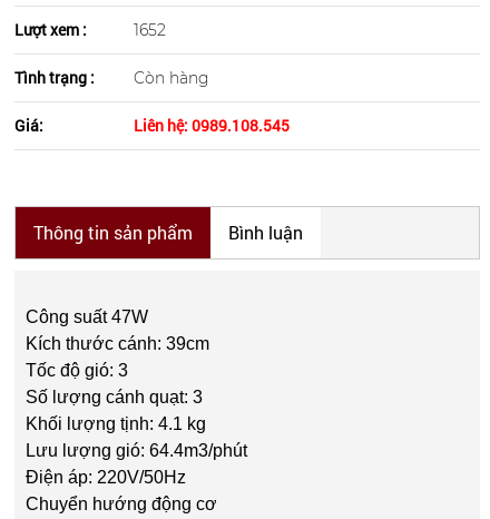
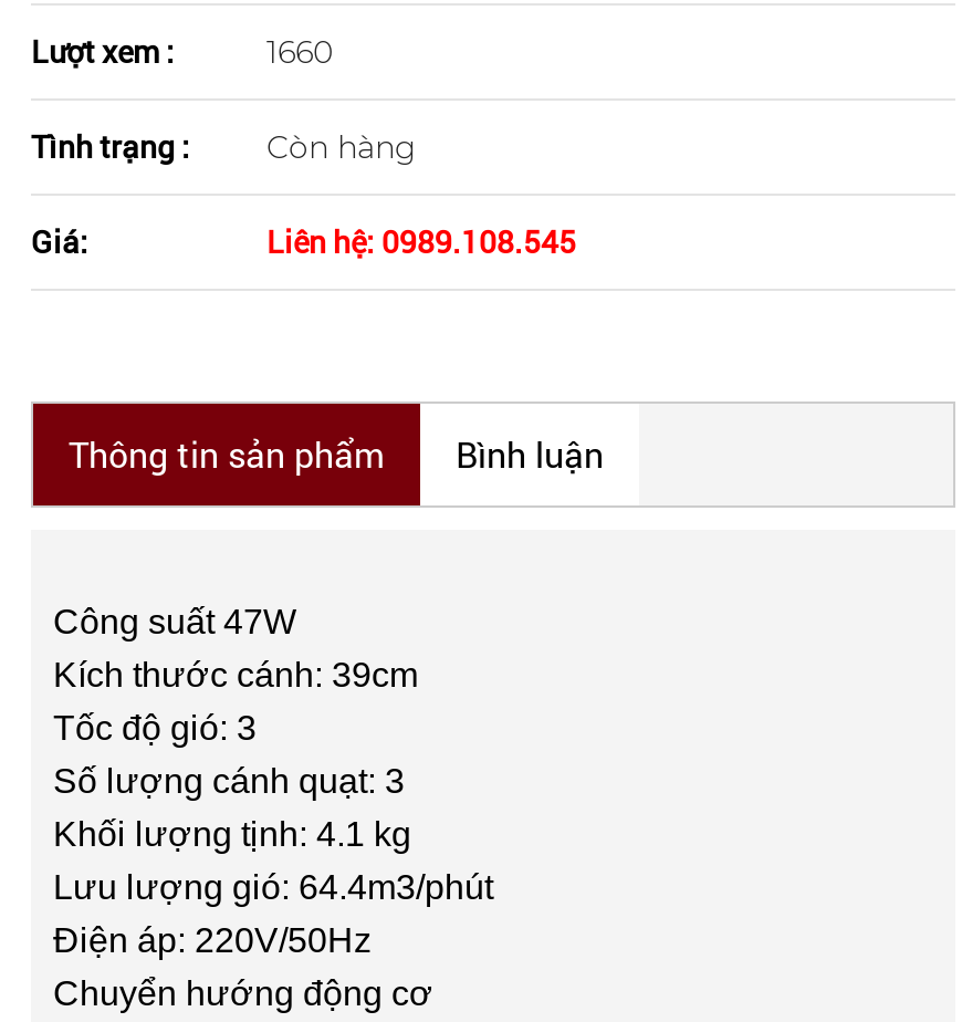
[133,20,165,40] 1652 -> [266,32,333,72] 1660

